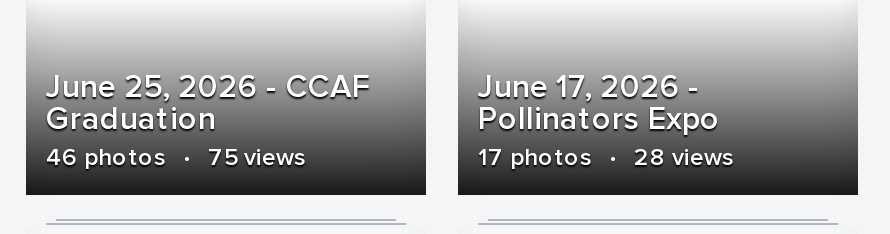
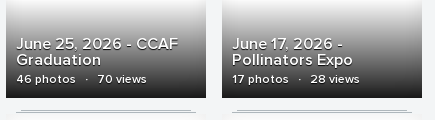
[46,143,306,173] 46 photos · 75 views -> [16,72,147,87] 46 photos · 70 views

